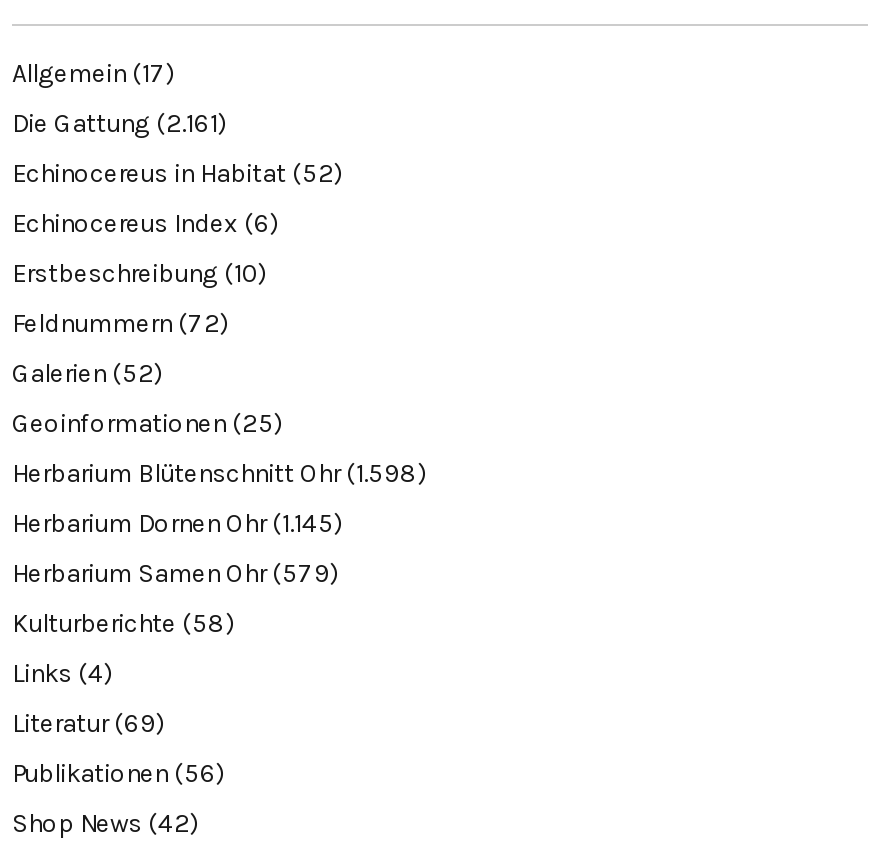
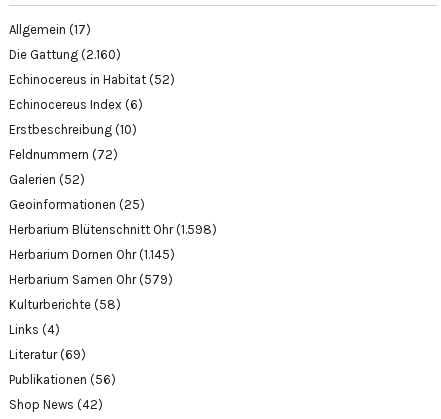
[12,108,228,138] Die Gattung (2.161) -> [9,47,121,62] Die Gattung (2.160)

